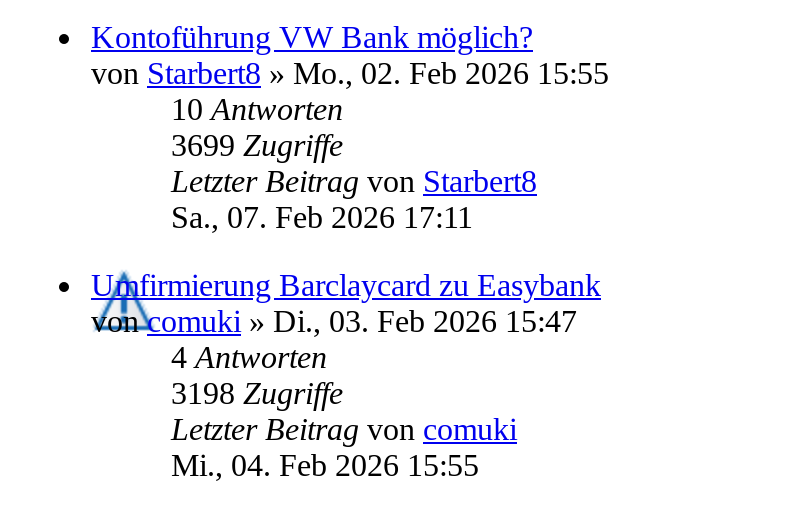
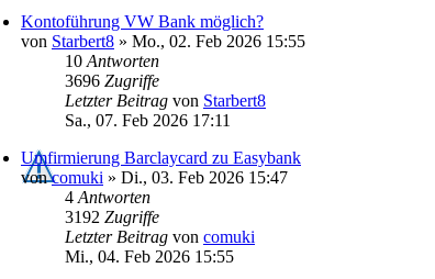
[171,128,343,162] 3699 Zugriffe -> [65,71,159,90] 3696 Zugriffe
[171,376,343,410] 3198 Zugriffe -> [65,207,159,226] 3192 Zugriffe

